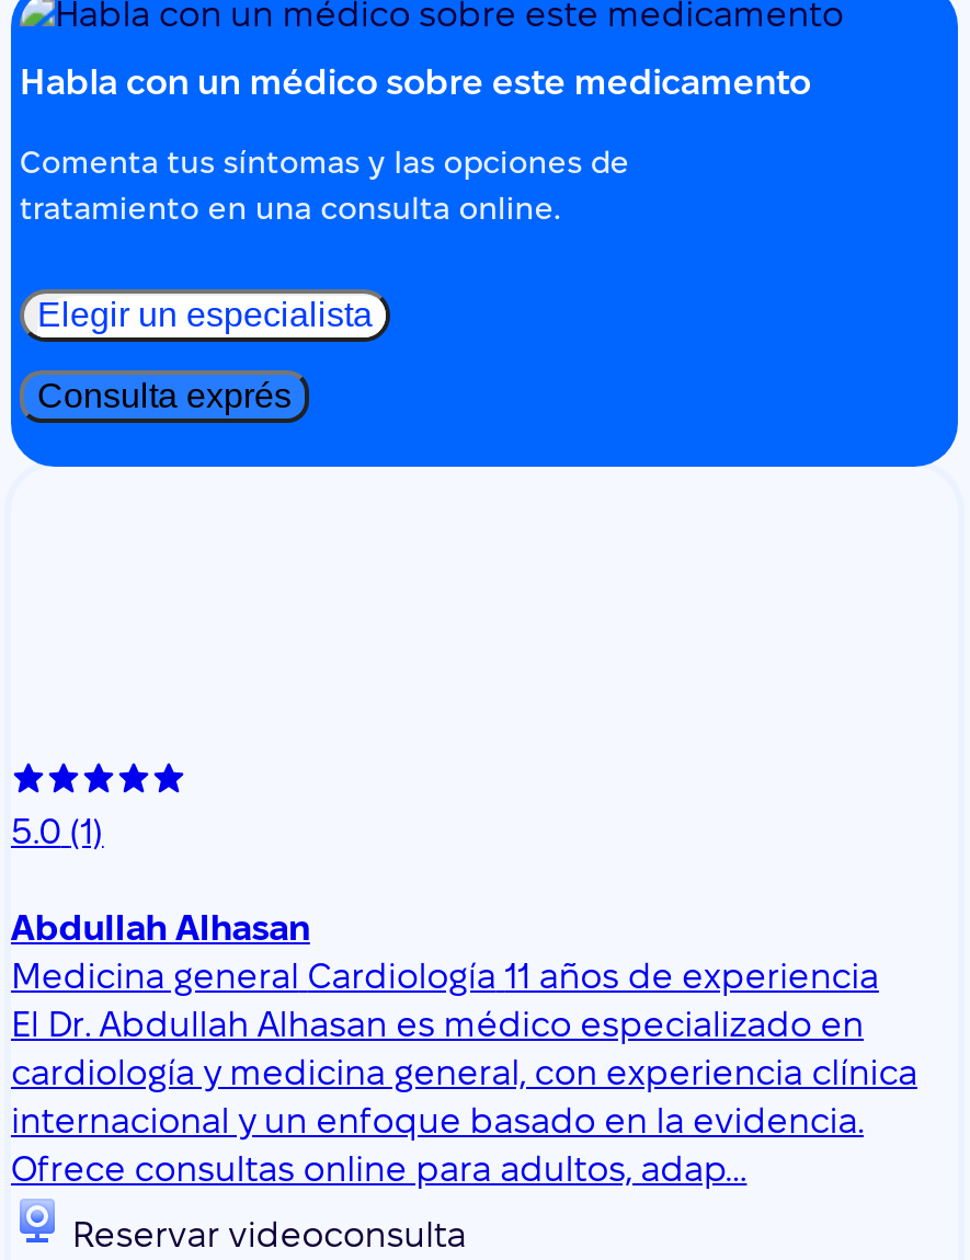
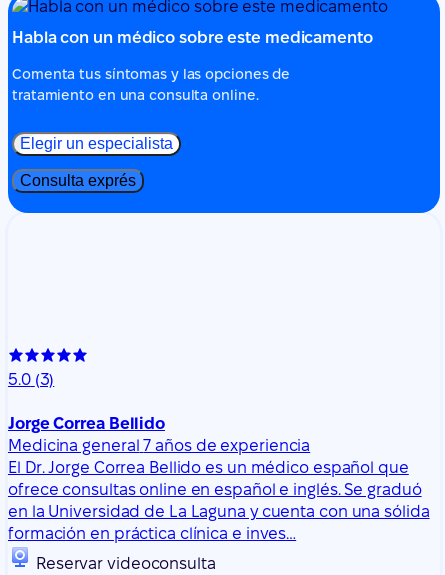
[11,812,104,850] 5.0 (1) -> [8,371,54,388] 5.0 (3)
[11,909,917,1187] Abdullah Alhasan | Medicina general Cardiología 11 años de experiencia | El Dr. Abdullah Alhasan es médico especializado en | cardiología y medicina general, con experiencia clínica | internacional y un enfoque basado en la evidencia. | Ofrece consultas online para adultos, adap… -> [8,415,430,542] Jorge Correa Bellido | Medicina general 7 años de experiencia | El Dr. Jorge Correa Bellido es un médico español que | ofrece consultas online en español e inglés. Se graduó | en la Universidad de La Laguna y cuenta con una sólida | formación en práctica clínica e inves…

